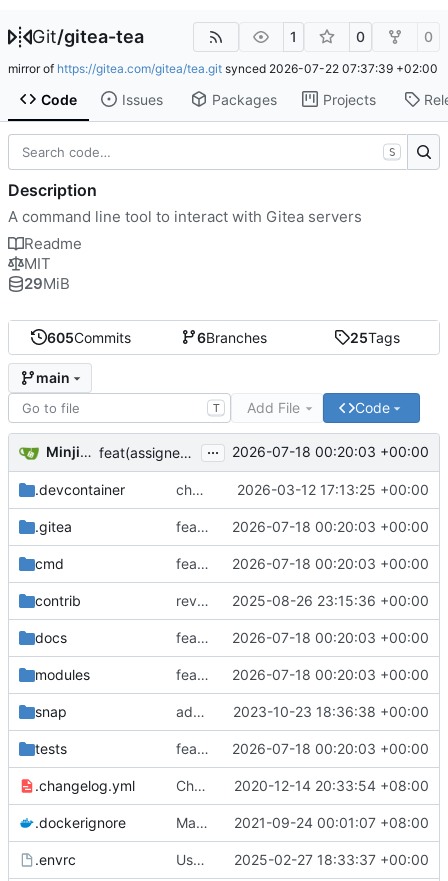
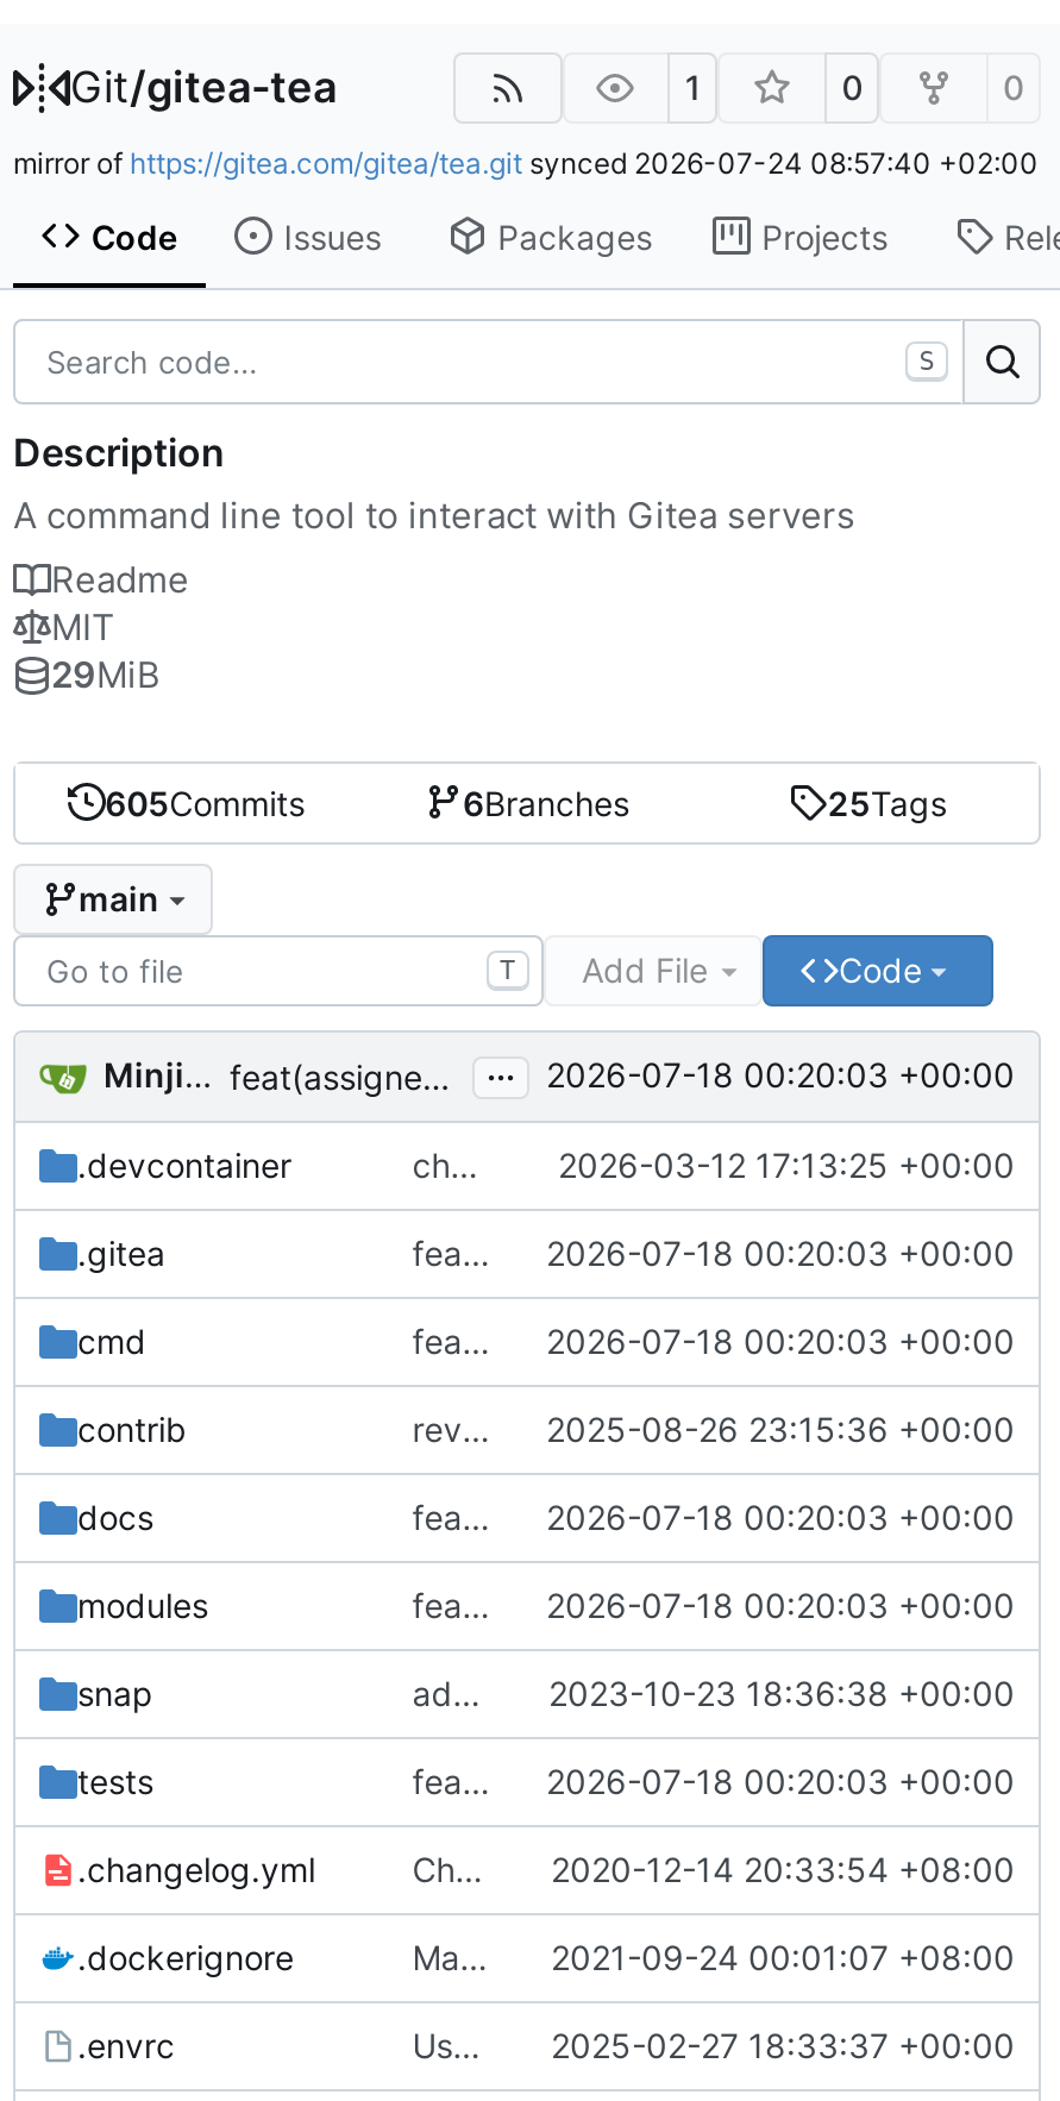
[8,61,438,76] mirror of https://gitea.com/gitea/tea.git synced 2026-07-22 07:37:39 +02:00 -> [13,145,1039,181] mirror of https://gitea.com/gitea/tea.git synced 2026-07-24 08:57:40 +02:00

